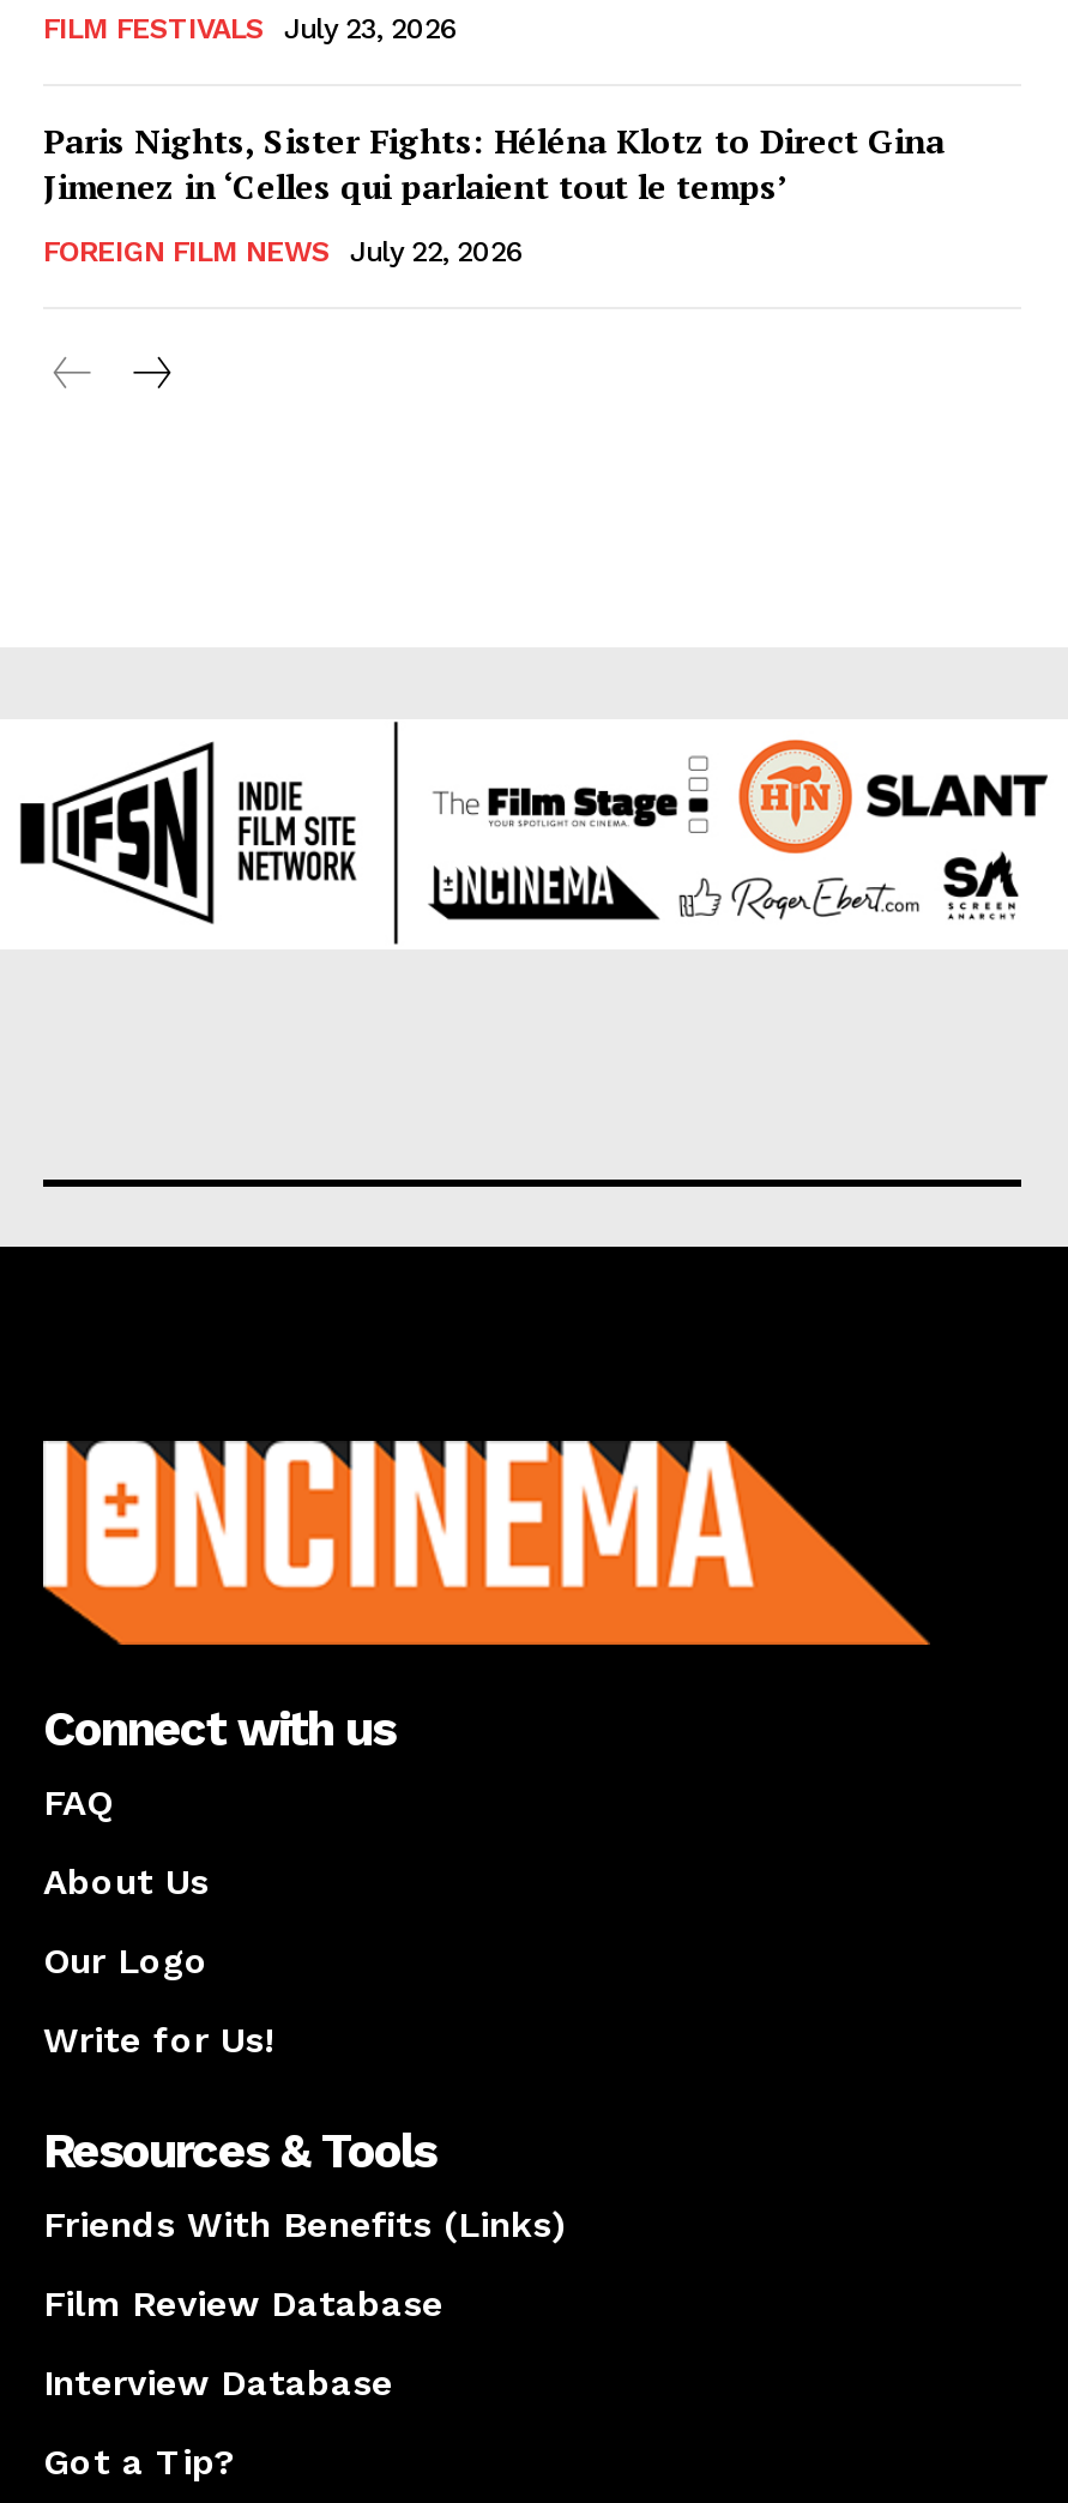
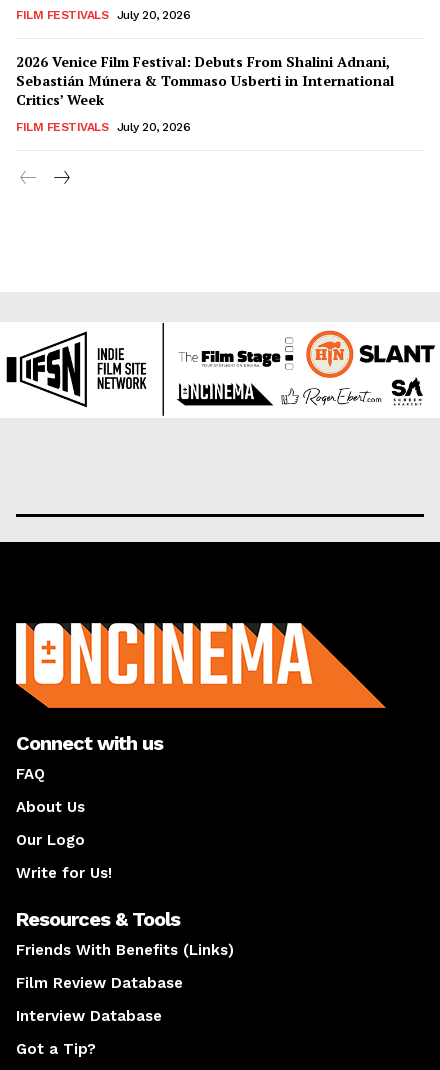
[43,12,458,46] FILM FESTIVALS July 23, 2026 -> [16,8,190,22] FILM FESTIVALS July 20, 2026
[43,118,945,209] Paris Nights, Sister Fights: Héléna Klotz to Direct Gina | Jimenez in ‘Celles qui parlaient tout le temps’ -> [16,52,394,109] 2026 Venice Film Festival: Debuts From Shalini Adnani, | Sebastián Múnera & Tommaso Usberti in International | Critics’ Week
[43,235,524,269] FOREIGN FILM NEWS | July 22, 2026 -> [16,120,190,134] FILM FESTIVALS | July 20, 2026

